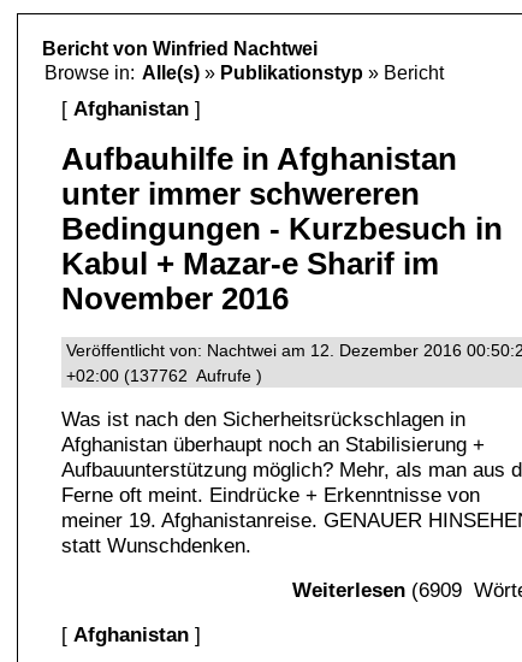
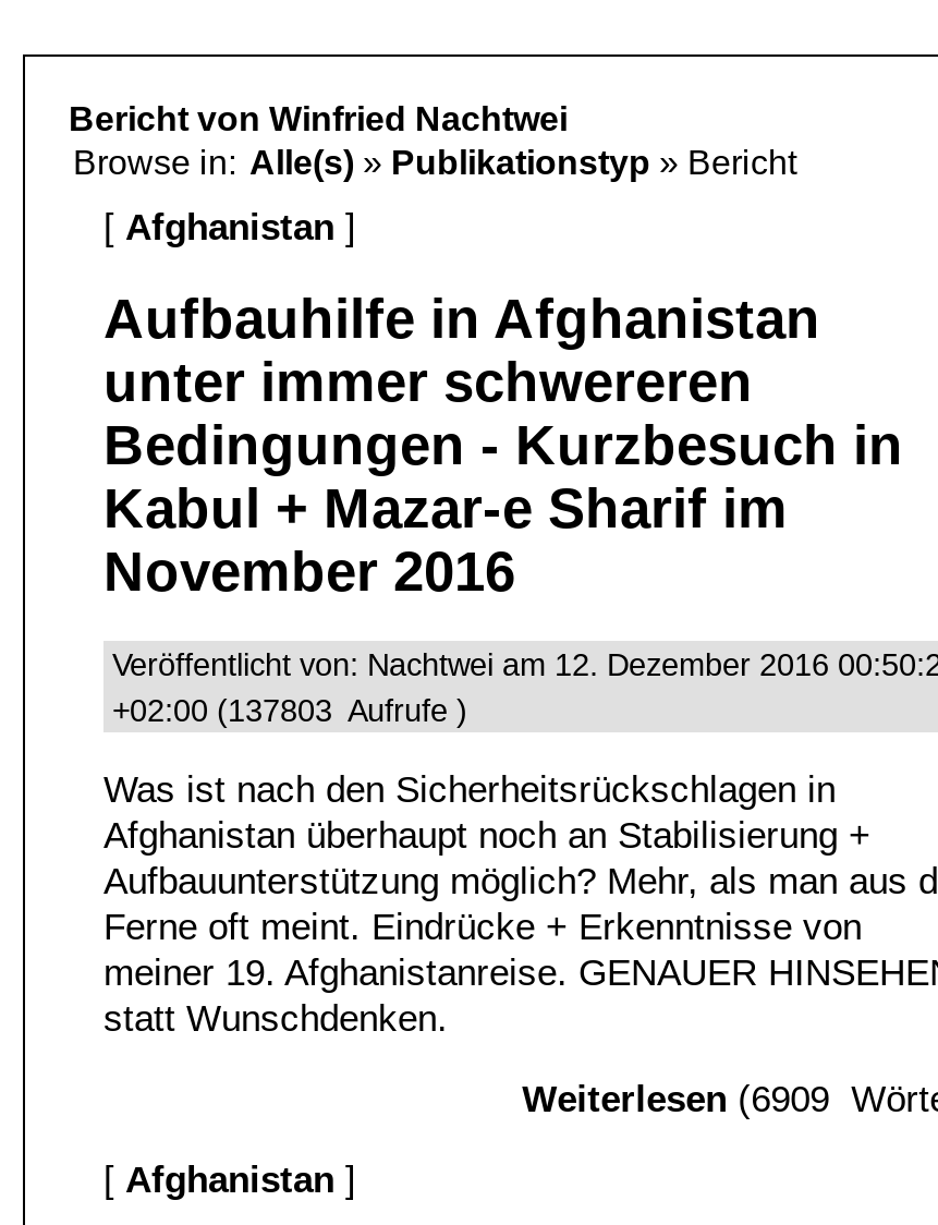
[66,366,262,386] +02:00 (137762 Aufrufe ) -> [112,694,467,729] +02:00 (137803 Aufrufe )

